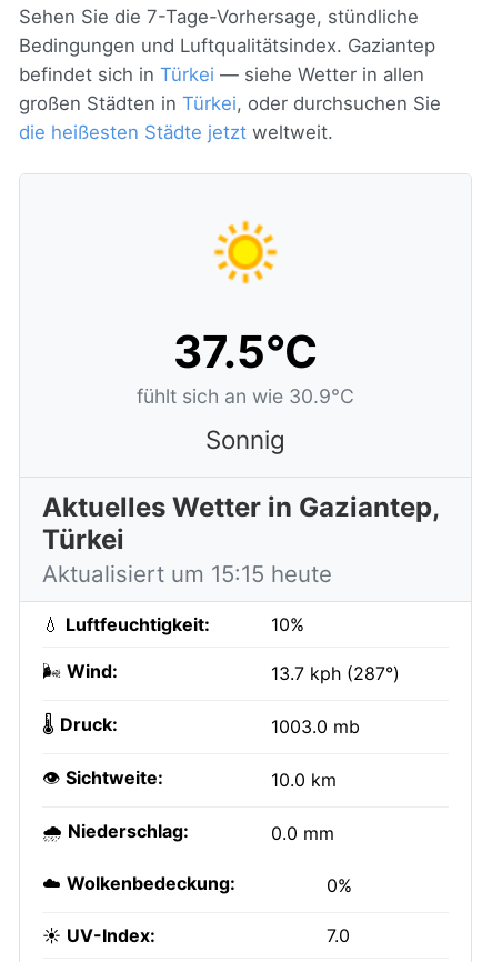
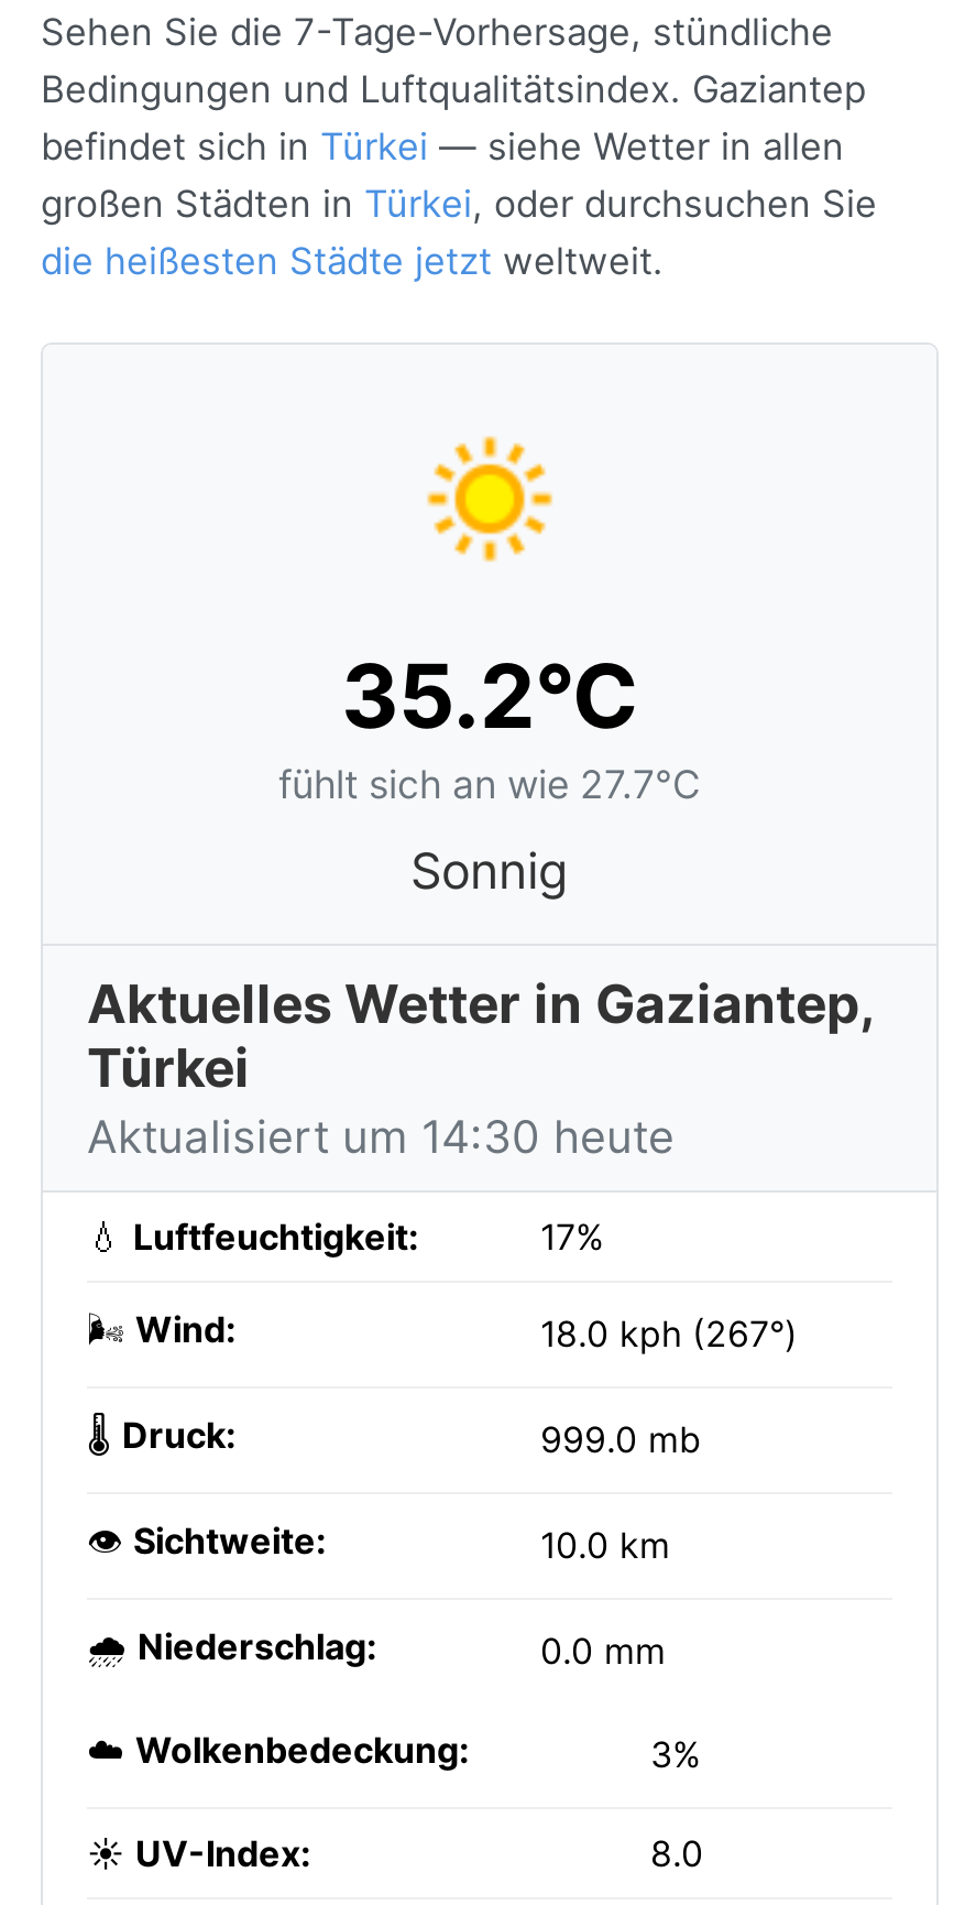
[137,324,354,408] 37.5°C | fühlt sich an wie 30.9°C -> [278,642,701,807] 35.2°C | fühlt sich an wie 27.7°C
[42,560,332,588] Aktualisiert um 15:15 heute -> [87,1109,675,1164] Aktualisiert um 14:30 heute
[271,613,304,635] 10% -> [540,1215,604,1259] 17%
[271,662,400,684] 13.7 kph (287°) -> [540,1311,798,1356] 18.0 kph (267°)
[271,715,360,738] 1003.0 mb -> [540,1417,701,1461] 999.0 mb
[327,874,352,896] 0% -> [650,1732,701,1776] 3%
[327,924,350,946] 7.0 -> [650,1831,703,1875] 8.0

